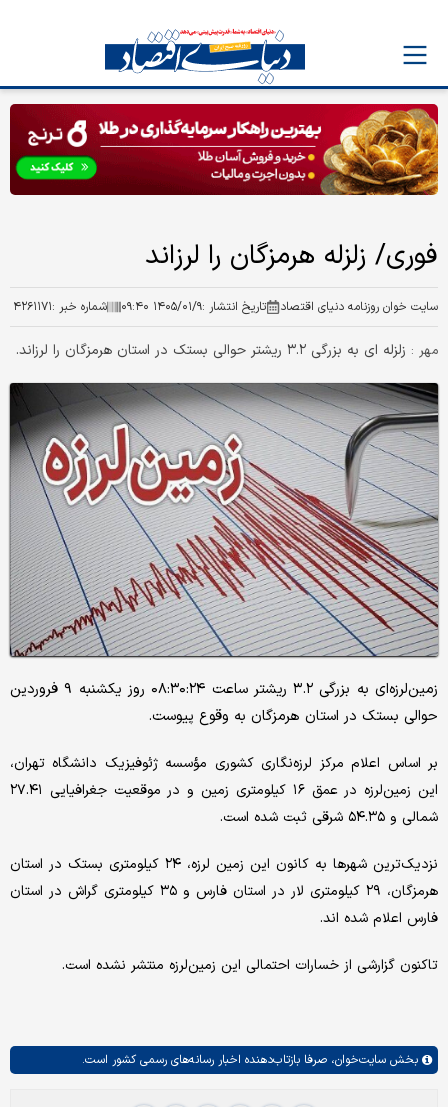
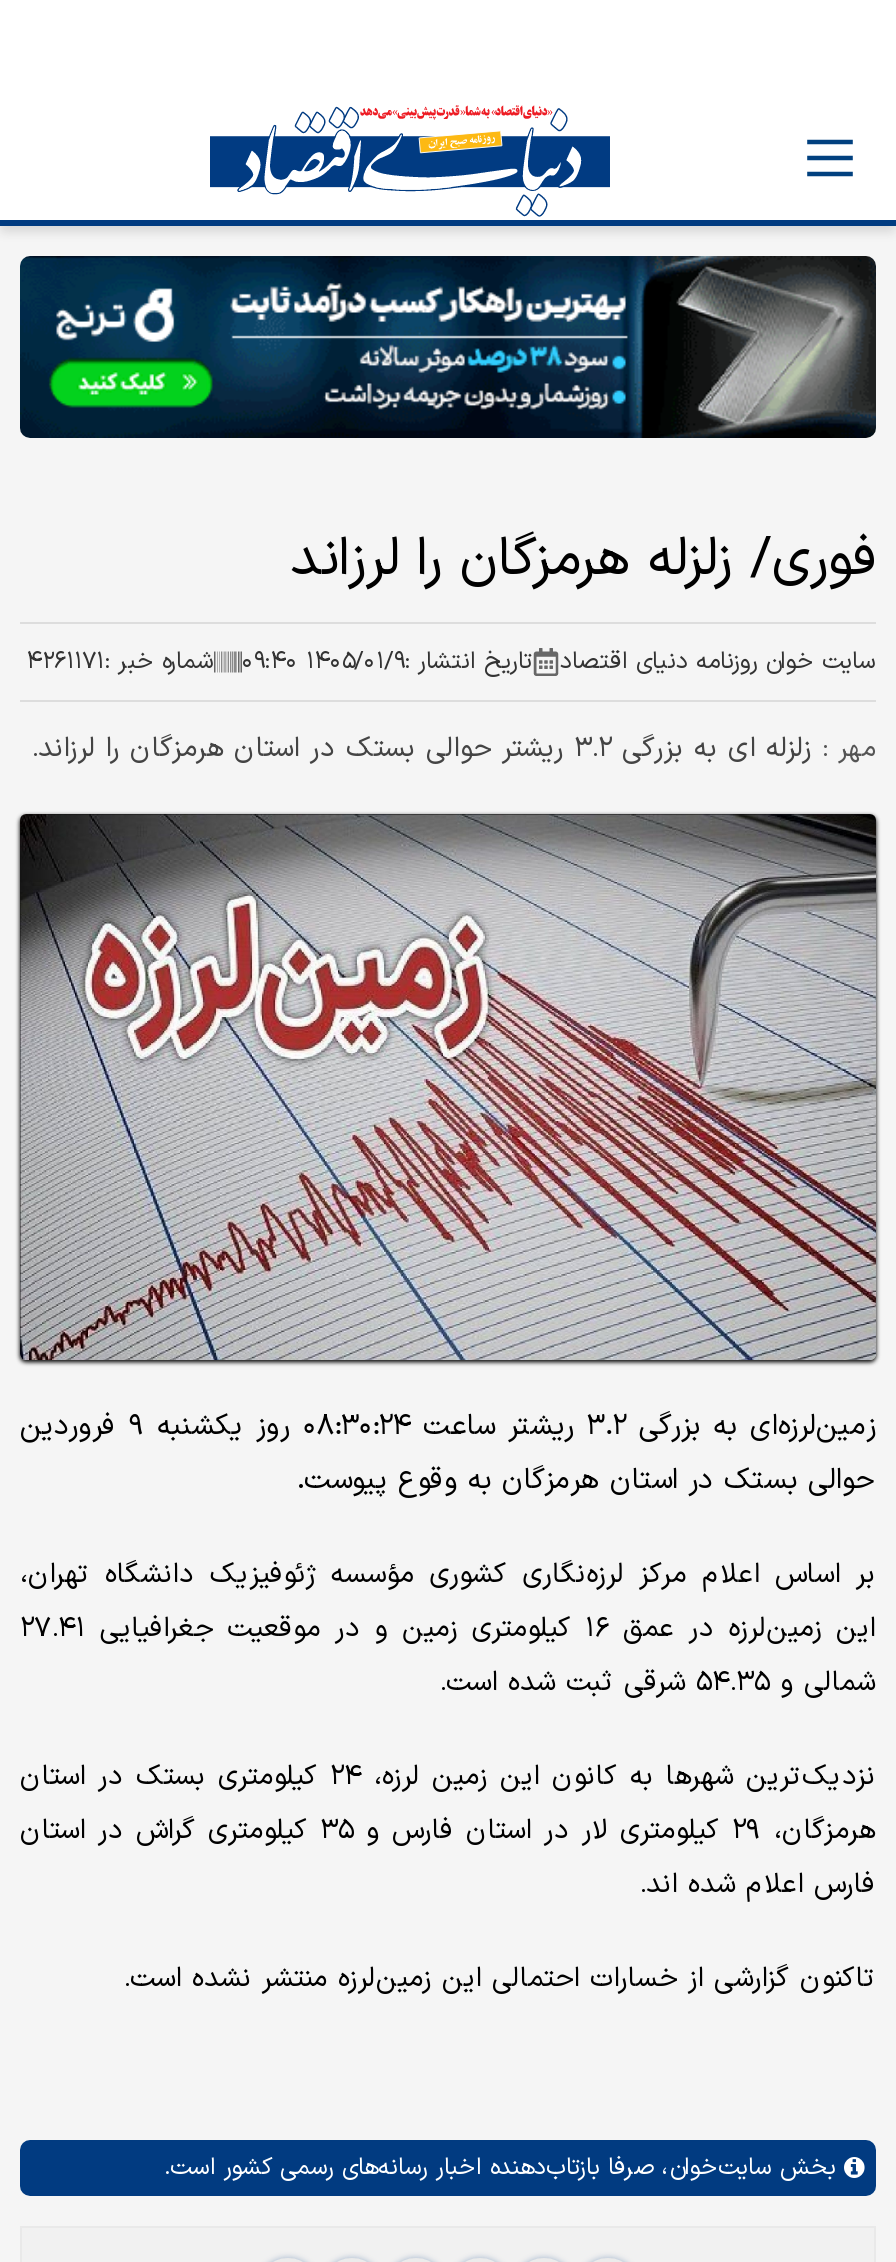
[9,103,439,196] [image] -> [18,254,878,440] [image]

